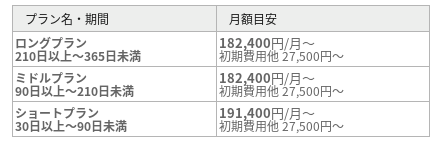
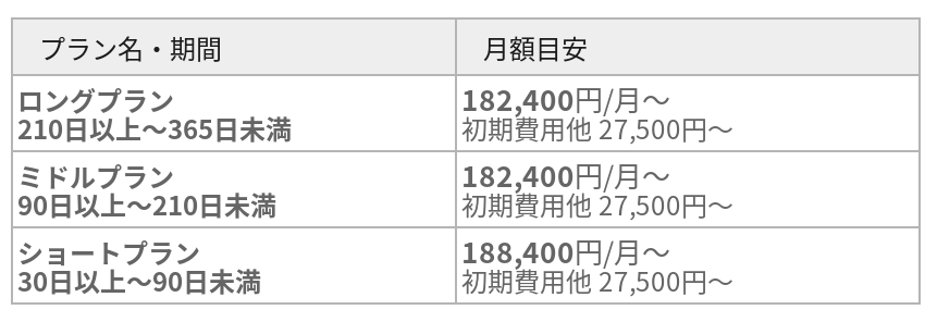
[219,103,315,122] 191,400円/月～ -> [461,230,670,271] 188,400円/月～

